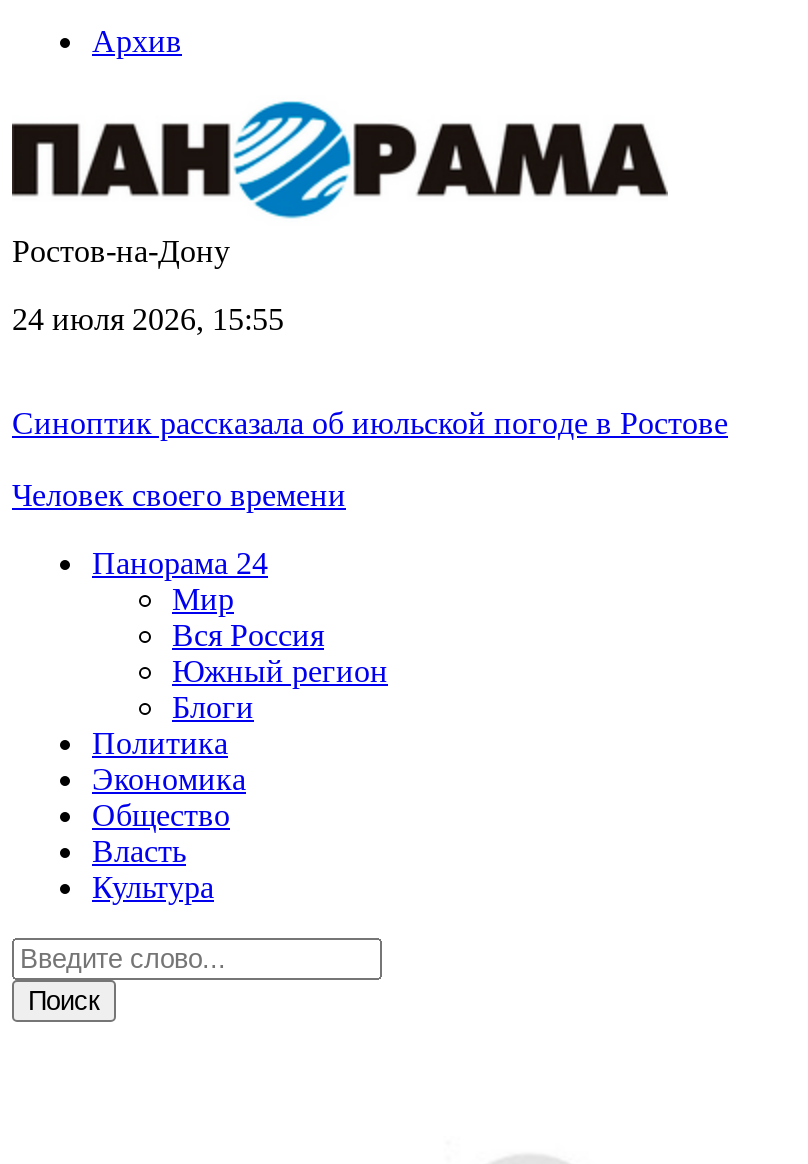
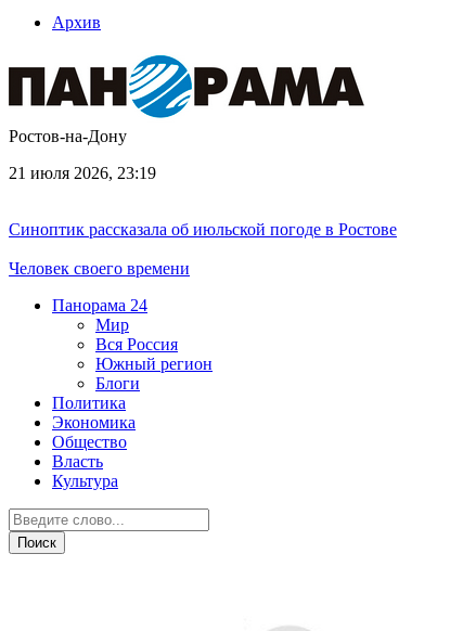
[12,303,284,337] 24 июля 2026, 15:55 -> [9,164,156,182] 21 июля 2026, 23:19

